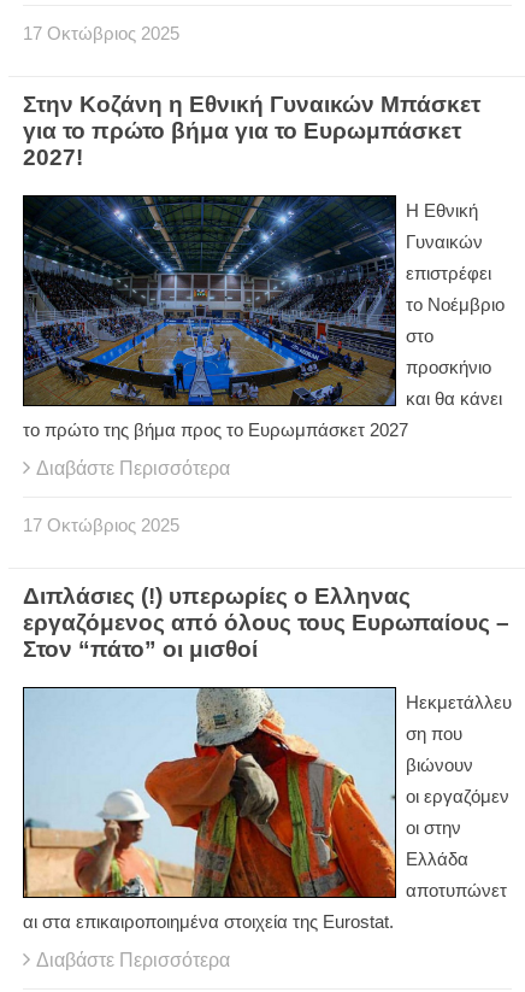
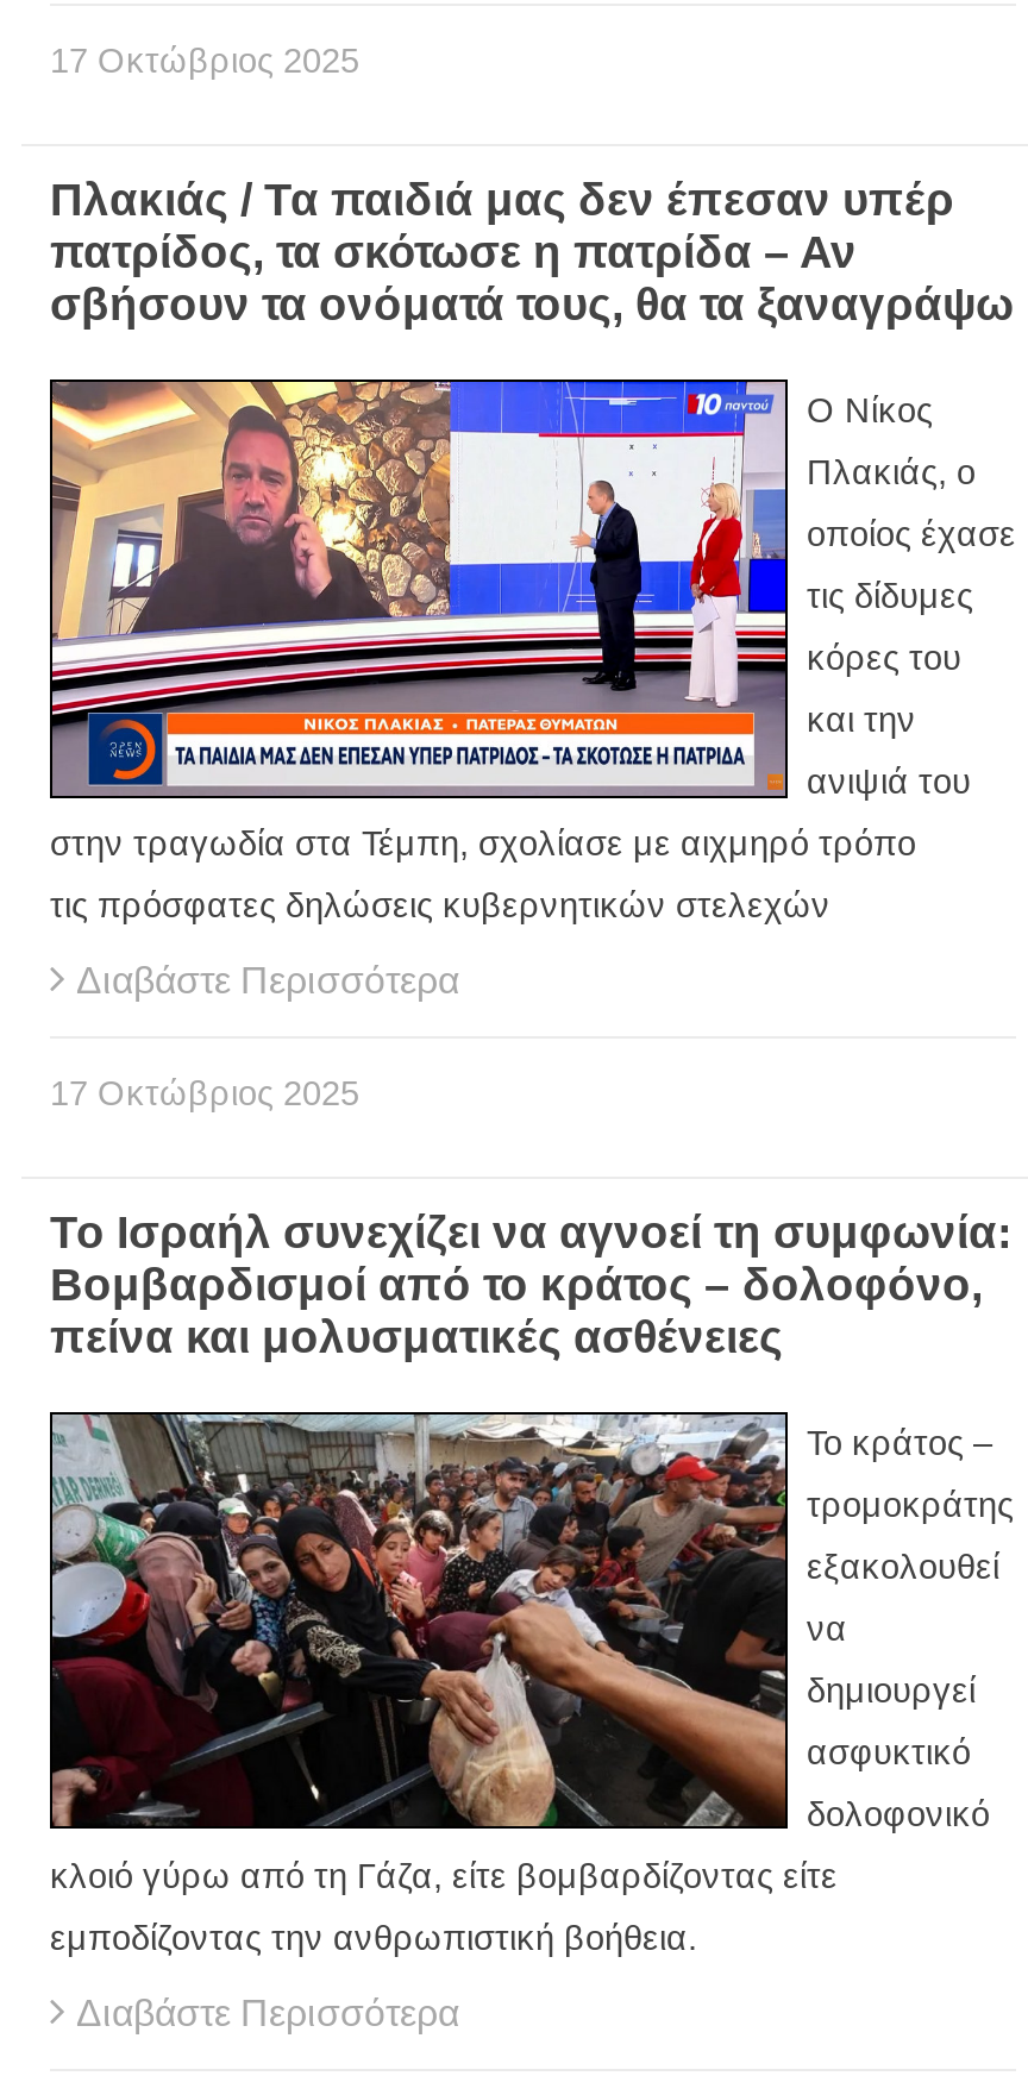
[23,92,505,440] [image] | Στην Κοζάνη η Εθνική Γυναικών Μπάσκετ | για το πρώτο βήμα για το Ευρωμπάσκετ | 2027! | Η Εθνική | Γυναικών | επιστρέφει | το Νοέμβριο | στο | προσκήνιο | και θα κάνει | το πρώτο της βήμα προς το Ευρωμπάσκετ 2027 -> [50,175,1016,925] [image] | Πλακιάς / Τα παιδιά μας δεν έπεσαν υπέρ | πατρίδος, τα σκότωσε η πατρίδα – Αν | σβήσουν τα ονόματά τους, θα τα ξαναγράψω | Ο Νίκος | Πλακιάς, ο | οποίος έχασε | τις δίδυμες | κόρες του | και την | ανιψιά του | στην τραγωδία στα Τέμπη, σχολίασε με αιχμηρό τρόπο | τις πρόσφατες δηλώσεις κυβερνητικών στελεχών
[23,584,512,932] [image] | Διπλάσιες (!) υπερωρίες ο Ελληνας | εργαζόμενος από όλους τους Ευρωπαίους – | Στον “πάτο” οι μισθοί | Ηεκμετάλλευ | ση που | βιώνουν | οι εργαζόμεν | οι στην | Ελλάδα | αποτυπώνετ | αι στα επικαιροποιημένα στοιχεία της Eurostat. -> [50,1208,1014,1957] [image] | Το Ισραήλ συνεχίζει να αγνοεί τη συμφωνία: | Βομβαρδισμοί από το κράτος – δολοφόνο, | πείνα και μολυσματικές ασθένειες | Το κράτος – | τρομοκράτης | εξακολουθεί | να | δημιουργεί | ασφυκτικό | δολοφονικό | κλοιό γύρω από τη Γάζα, είτε βομβαρδίζοντας είτε | εμποδίζοντας την ανθρωπιστική βοήθεια.

